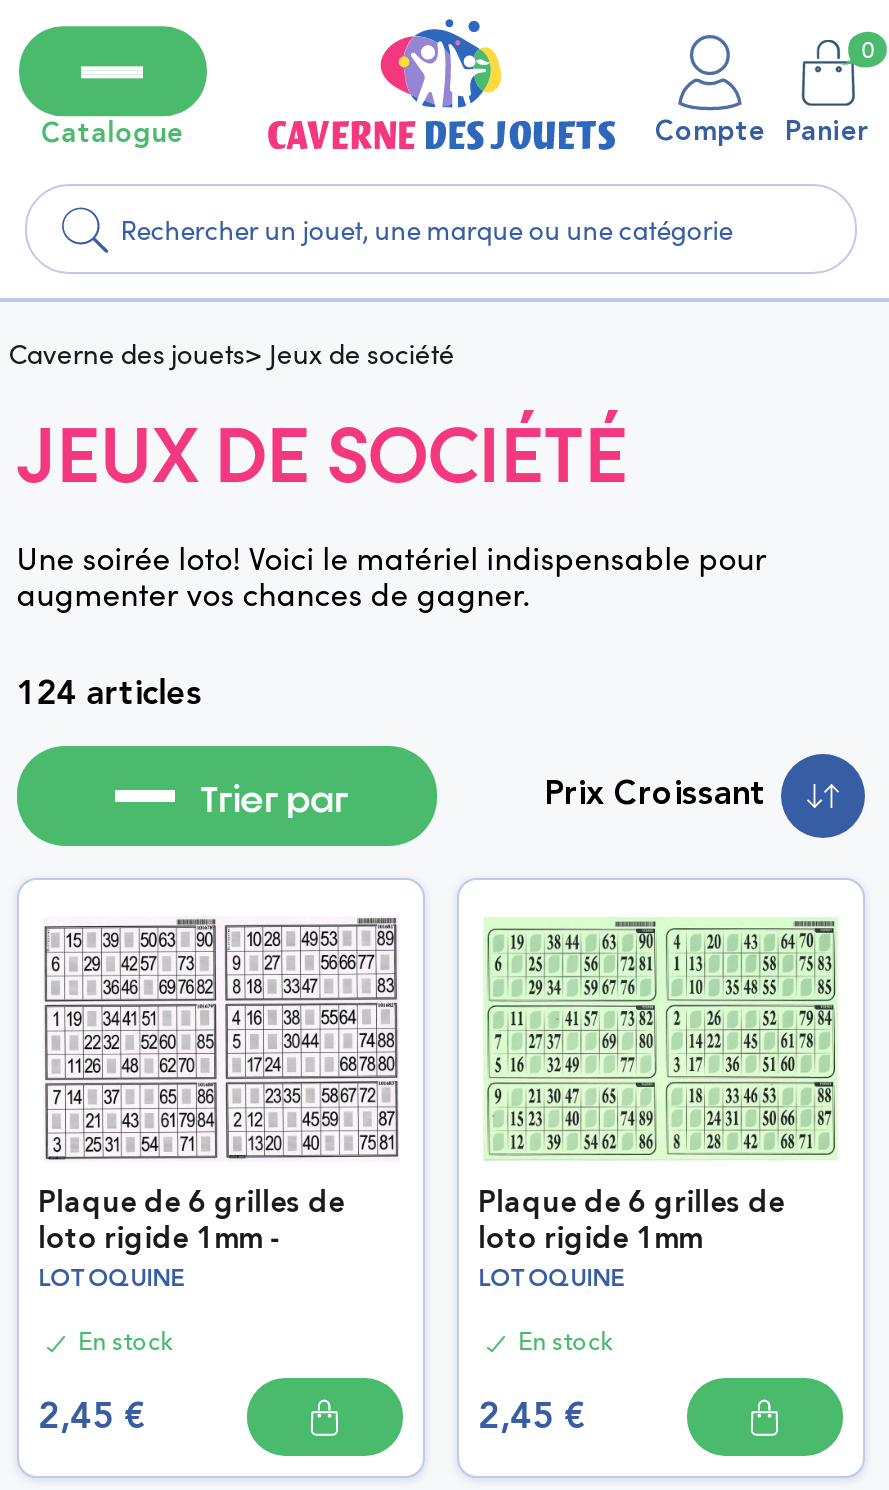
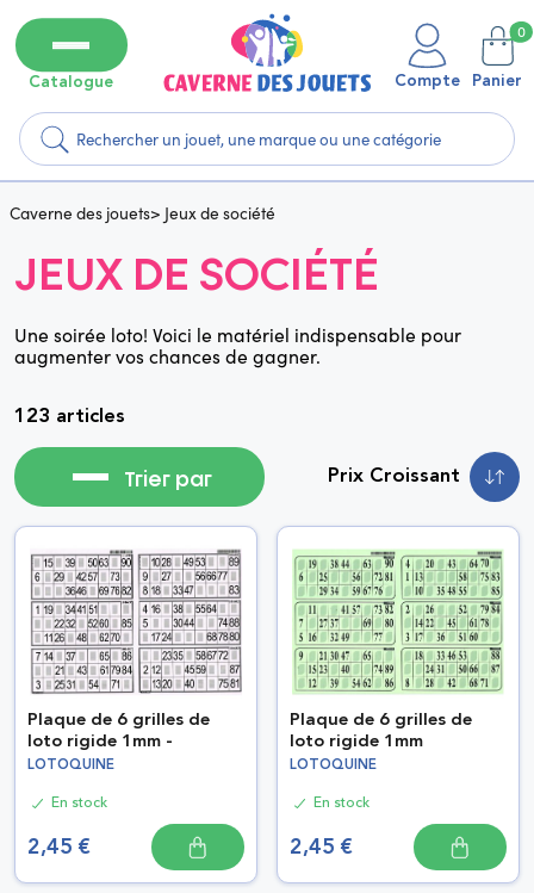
[16,677,202,711] 124 articles -> [14,406,125,426] 123 articles

